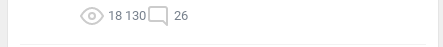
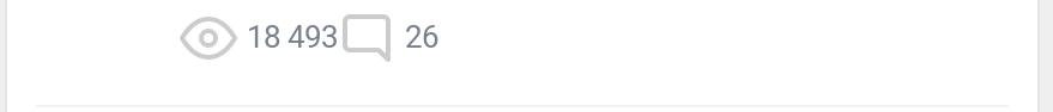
[108,8,188,23] 18 130 26 -> [247,20,438,56] 18 493 26

